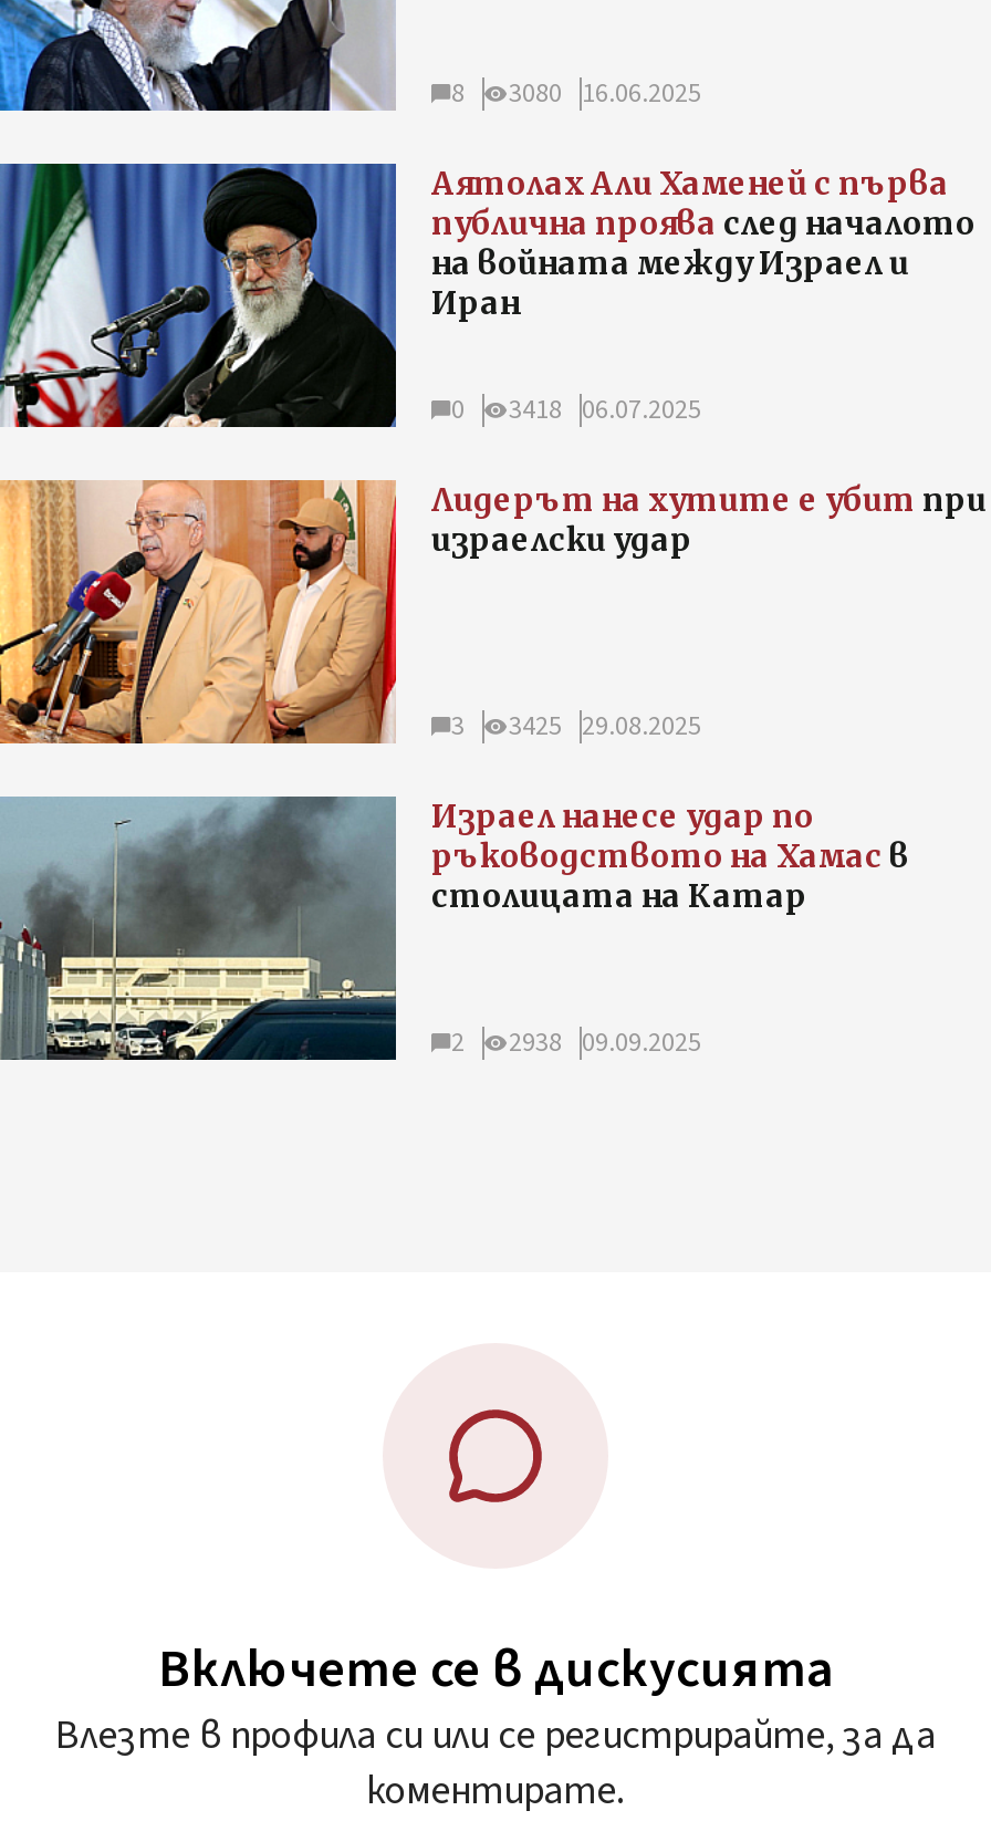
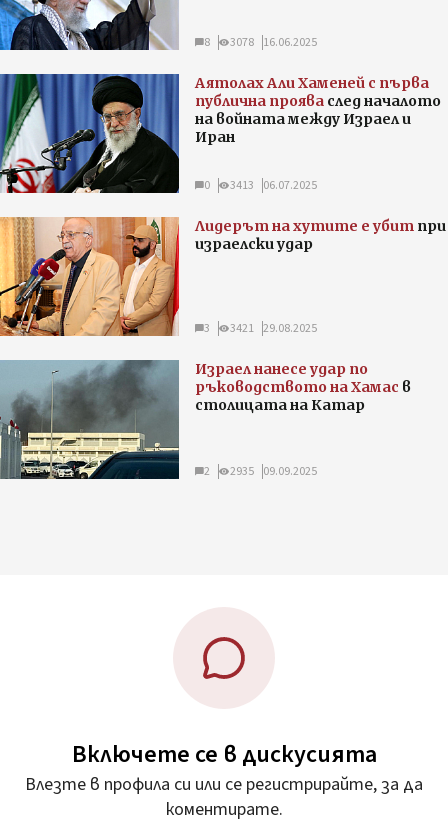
[451,76,701,114] 8 3080 16.06.2025 -> [204,34,317,51] 8 3078 16.06.2025
[451,392,701,430] 0 3418 06.07.2025 -> [204,177,317,194] 0 3413 06.07.2025
[451,709,701,746] 3 3425 29.08.2025 -> [204,320,317,337] 3 3421 29.08.2025
[451,1025,701,1063] 2 2938 09.09.2025 -> [204,463,317,480] 2 2935 09.09.2025

